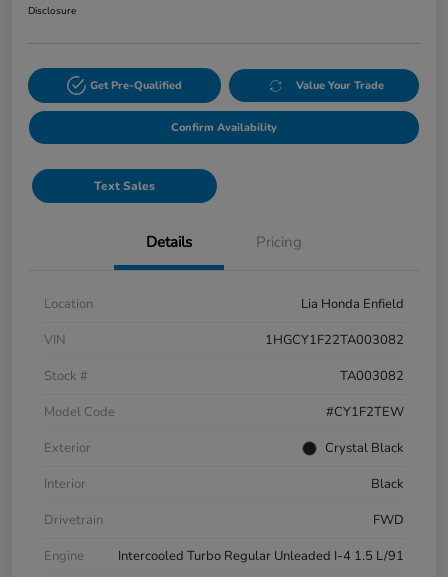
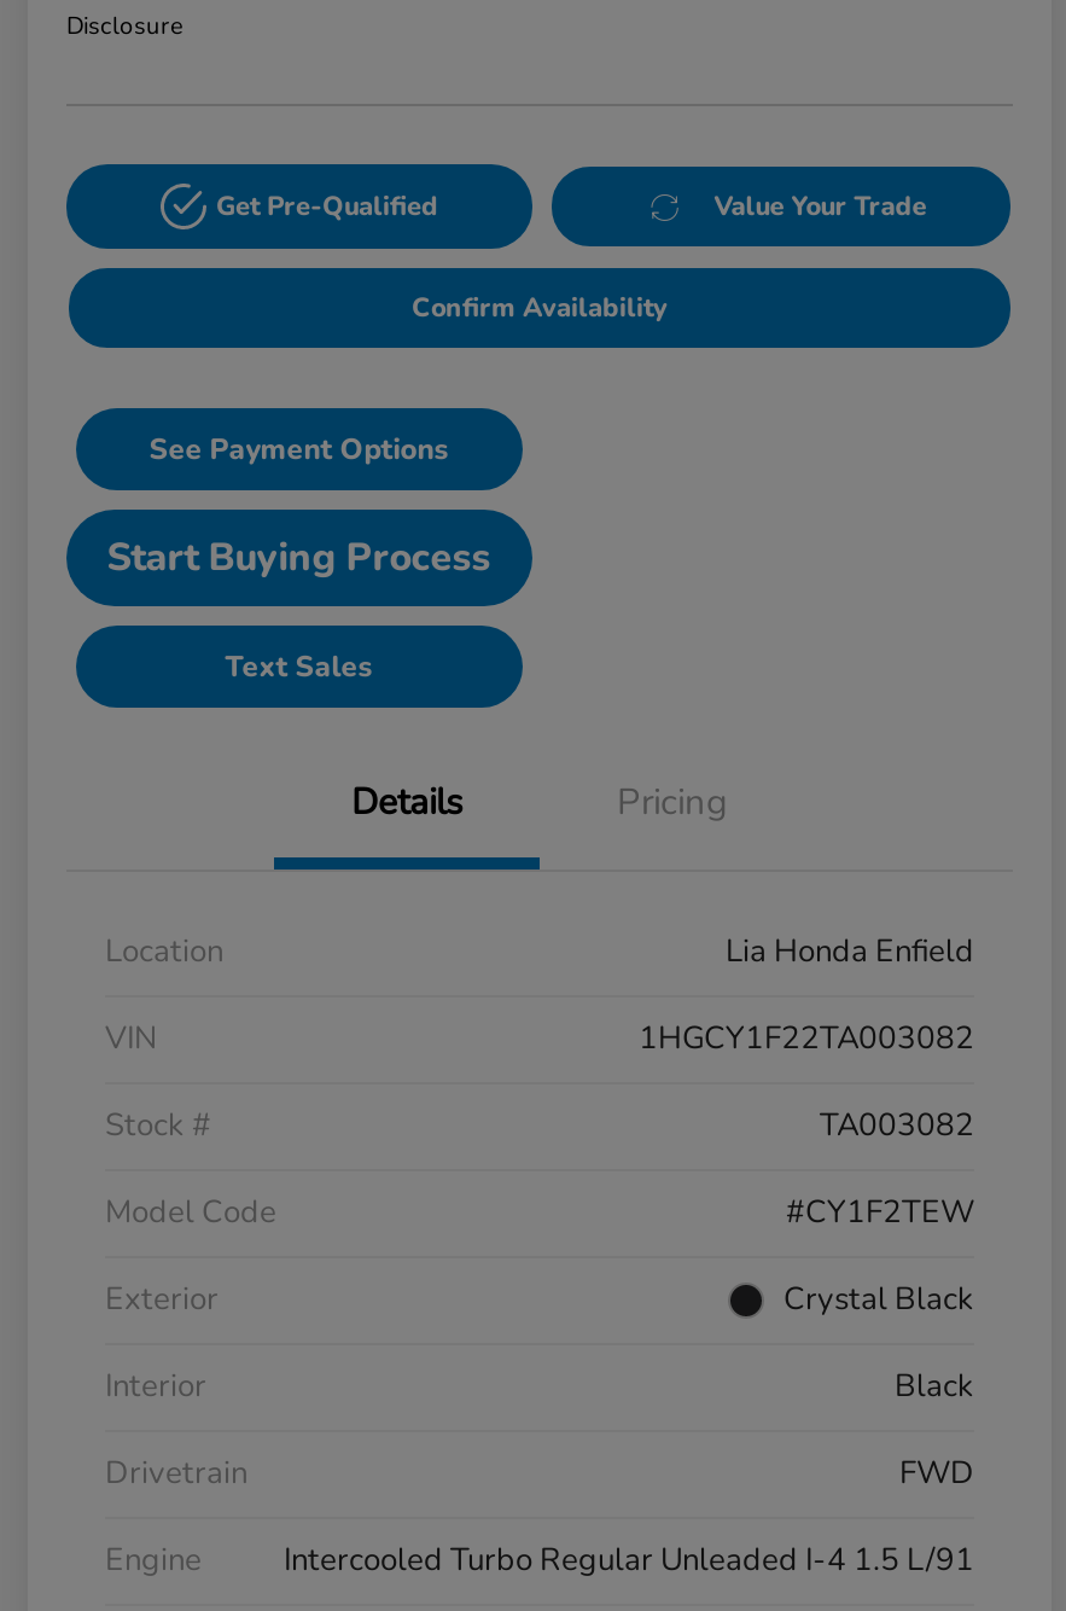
none -> [107,430,491,585] See Payment Options | Start Buying Process

